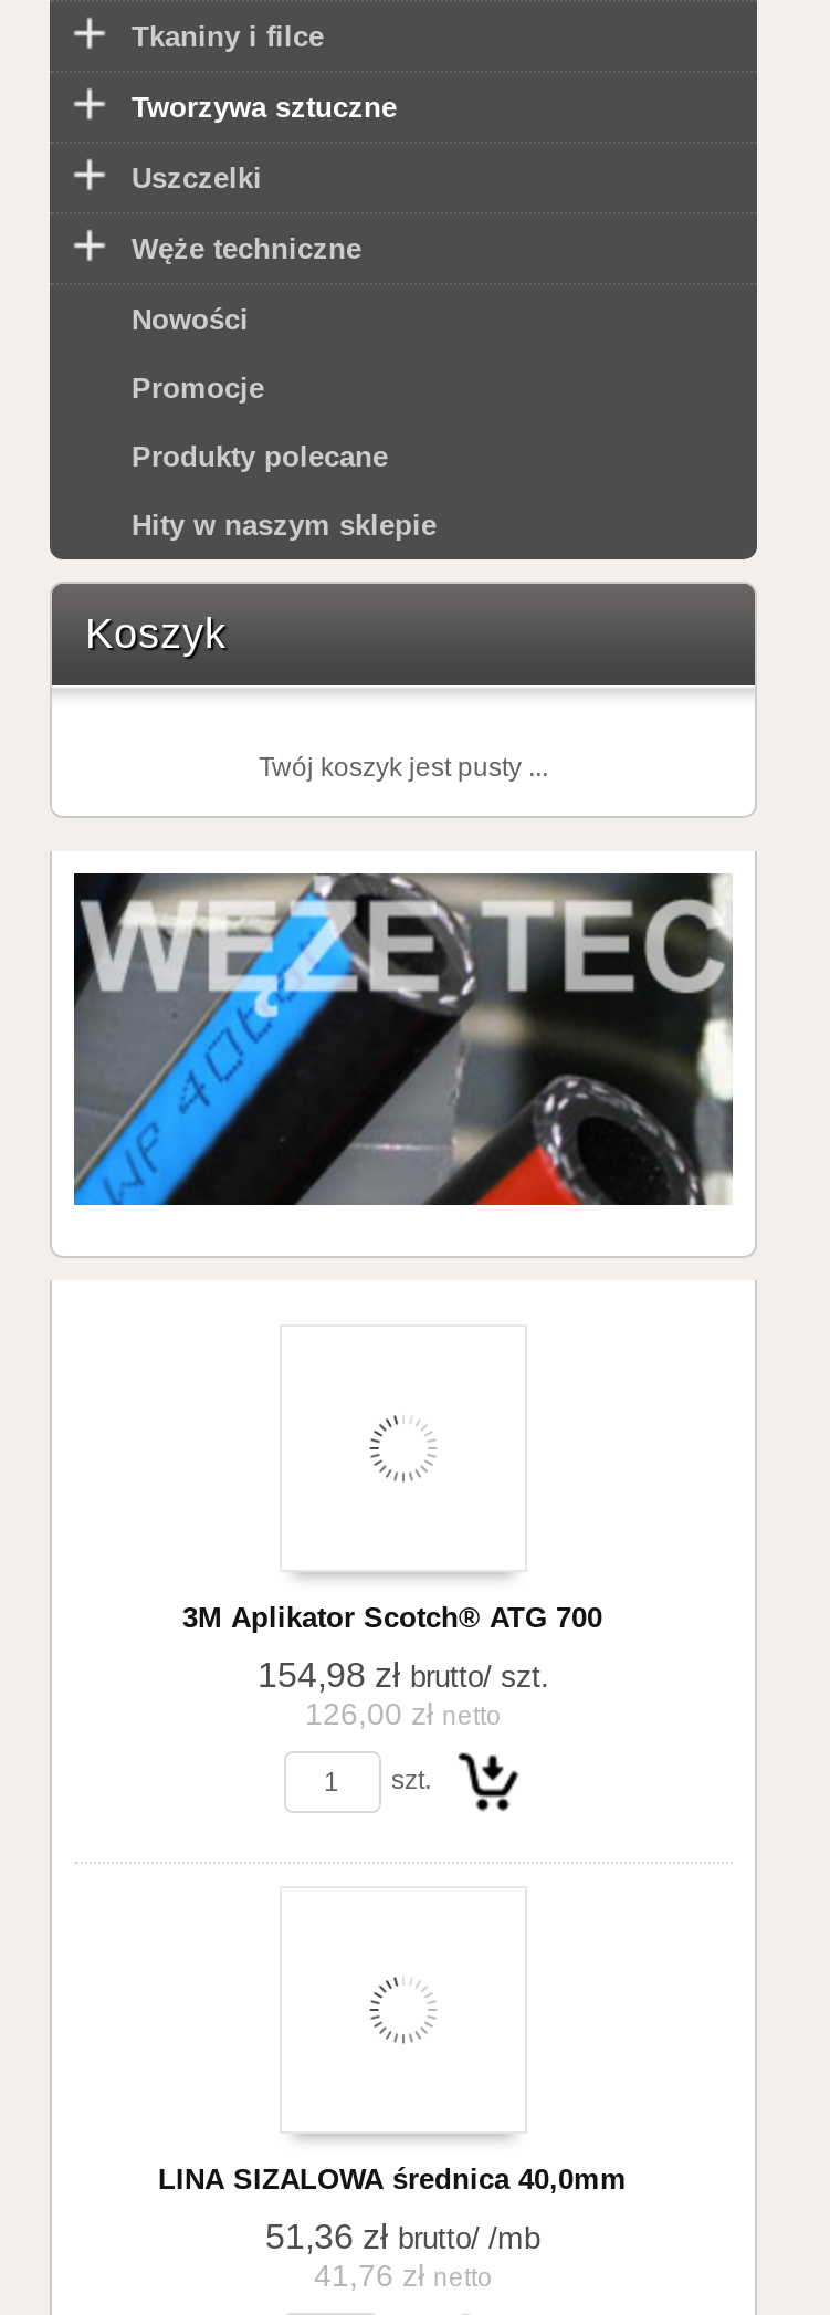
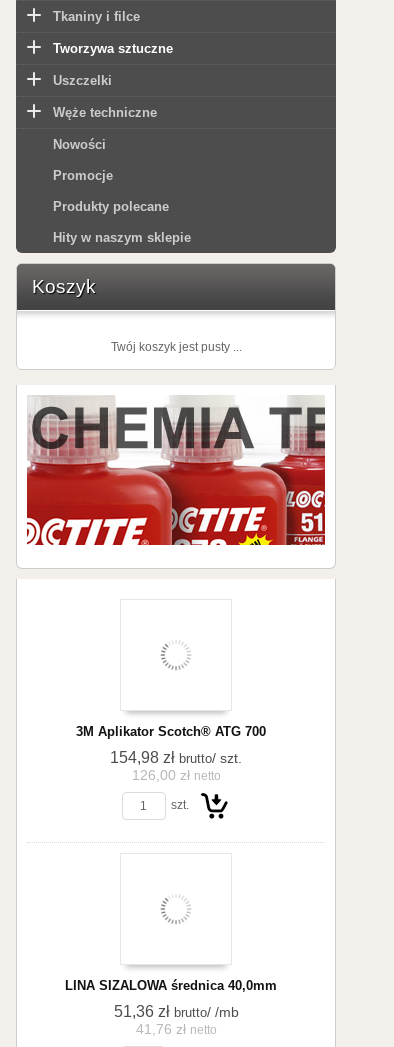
[72,871,735,1207] [image] -> [26,395,326,546] [image]

